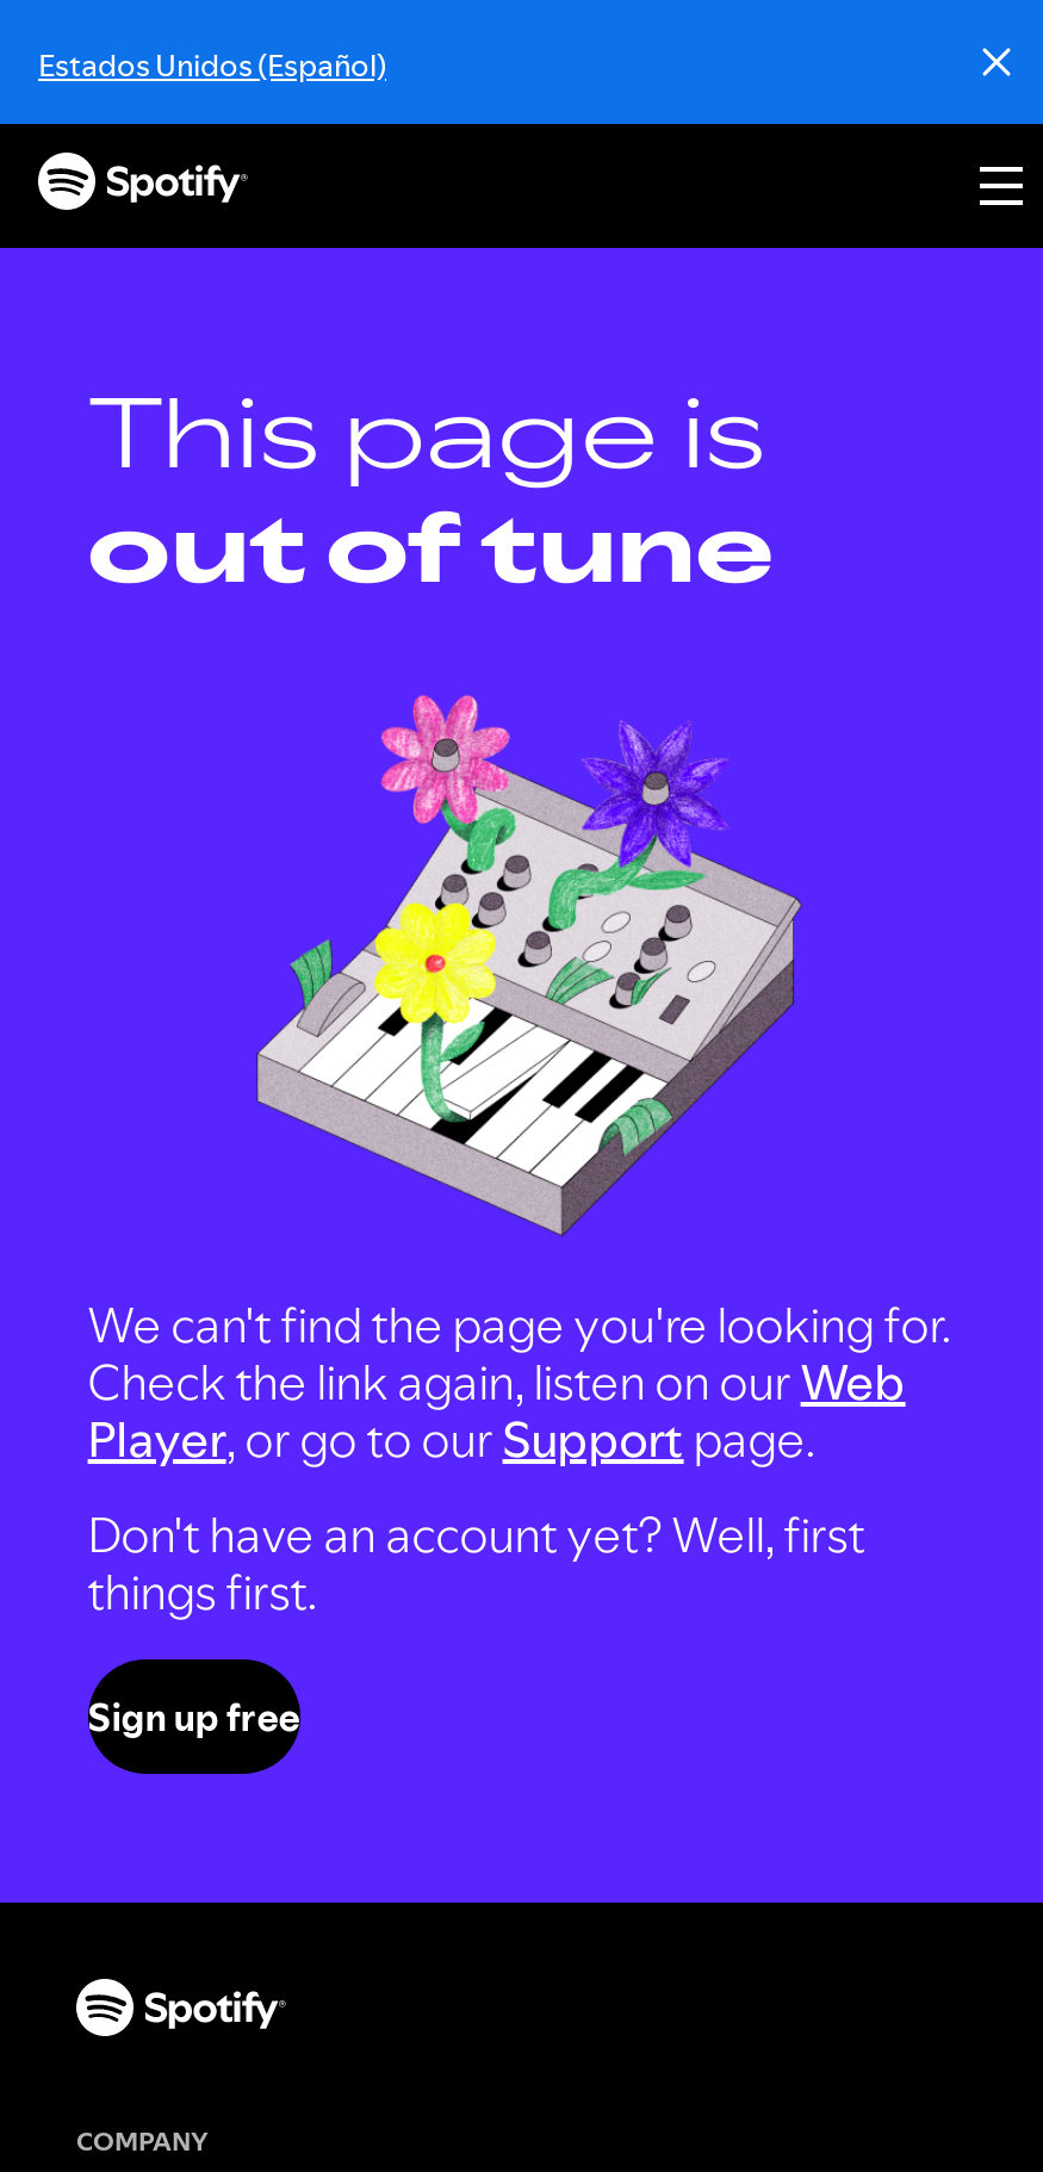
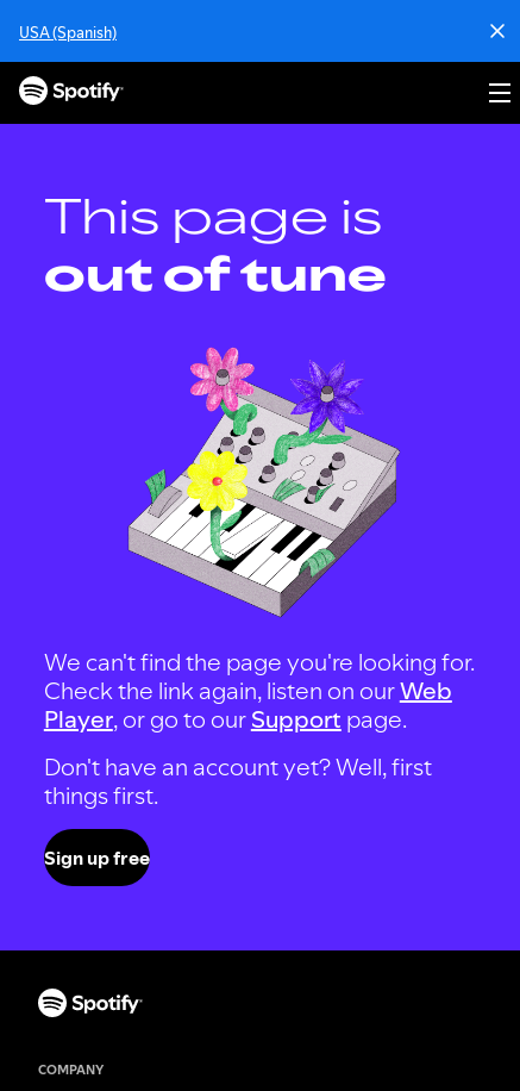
[38,43,386,86] Estados Unidos (Español) -> [19,21,117,43] USA (Spanish)

